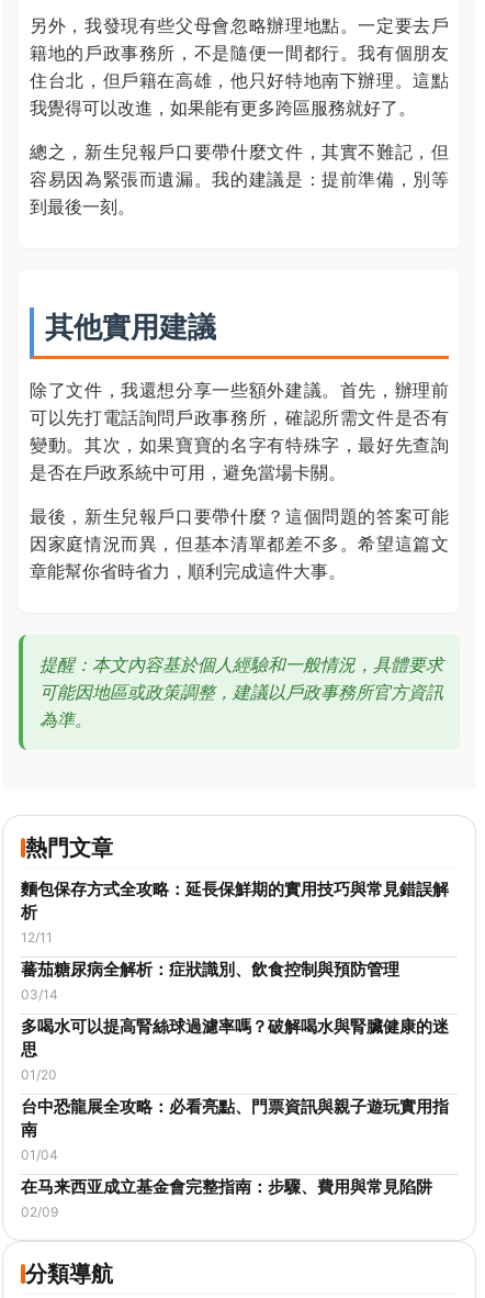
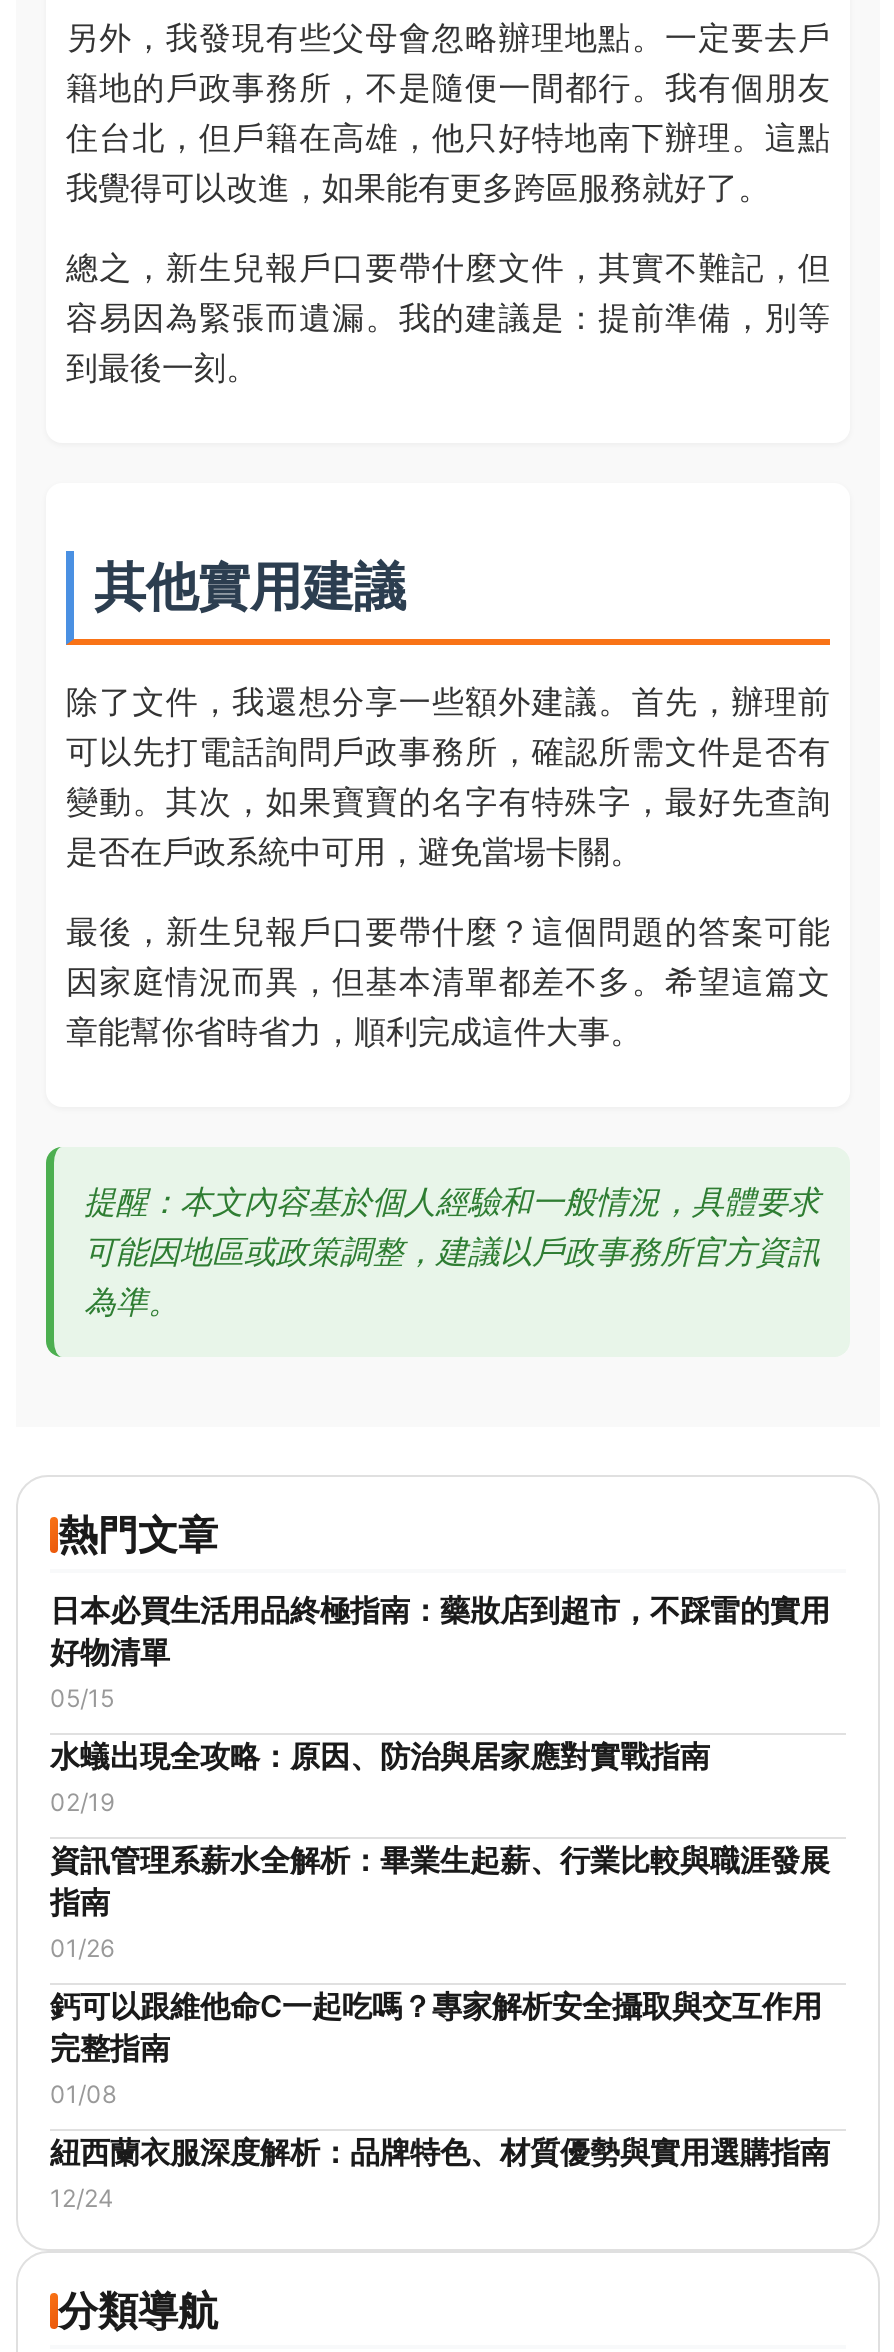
[21,879,449,945] 麵包保存方式全攻略：延長保鮮期的實用技巧與常見錯誤解 | 析 | 12/11 -> [50,1591,830,1713] 日本必買生活用品終極指南：藥妝店到超市，不踩雷的實用 | 好物清單 | 05/15
[21,959,399,1003] 蕃茄糖尿病全解析：症狀識別、飲食控制與預防管理 | 03/14 -> [50,1737,710,1817] 水蟻出現全攻略：原因、防治與居家應對實戰指南 | 02/19
[21,1016,449,1083] 多喝水可以提高腎絲球過濾率嗎？破解喝水與腎臟健康的迷 | 思 | 01/20 -> [50,1841,830,1963] 資訊管理系薪水全解析：畢業生起薪、行業比較與職涯發展 | 指南 | 01/26
[21,1096,449,1163] 台中恐龍展全攻略：必看亮點、門票資訊與親子遊玩實用指 | 南 | 01/04 -> [50,1987,822,2109] 鈣可以跟維他命C一起吃嗎？專家解析安全攝取與交互作用 | 完整指南 | 01/08
[21,1176,432,1220] 在马来西亚成立基金會完整指南：步驟、費用與常見陷阱 | 02/09 -> [50,2133,830,2213] 紐西蘭衣服深度解析：品牌特色、材質優勢與實用選購指南 | 12/24

